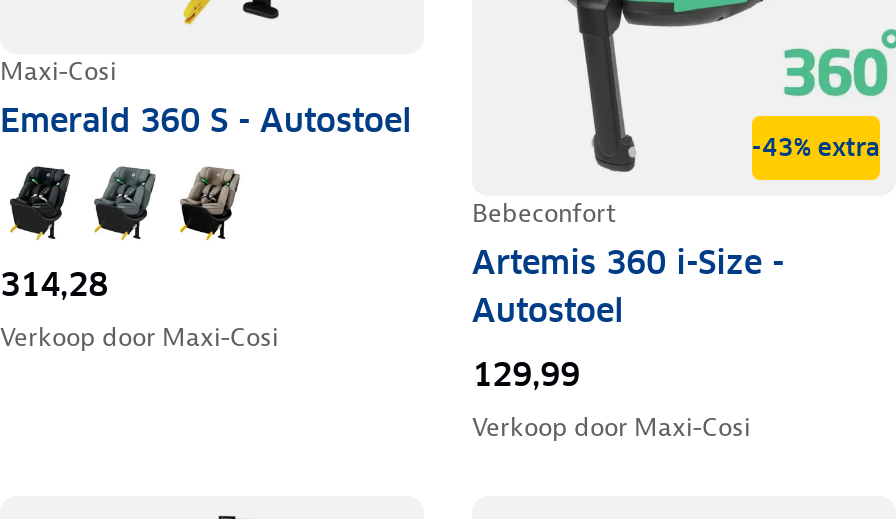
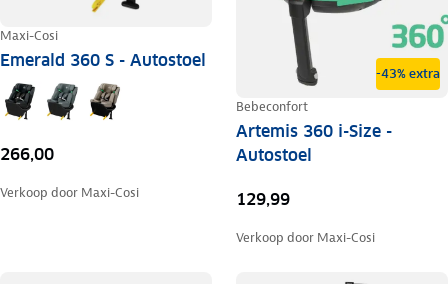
[0,264,108,306] 314,28 -> [0,144,54,165] 266,00

